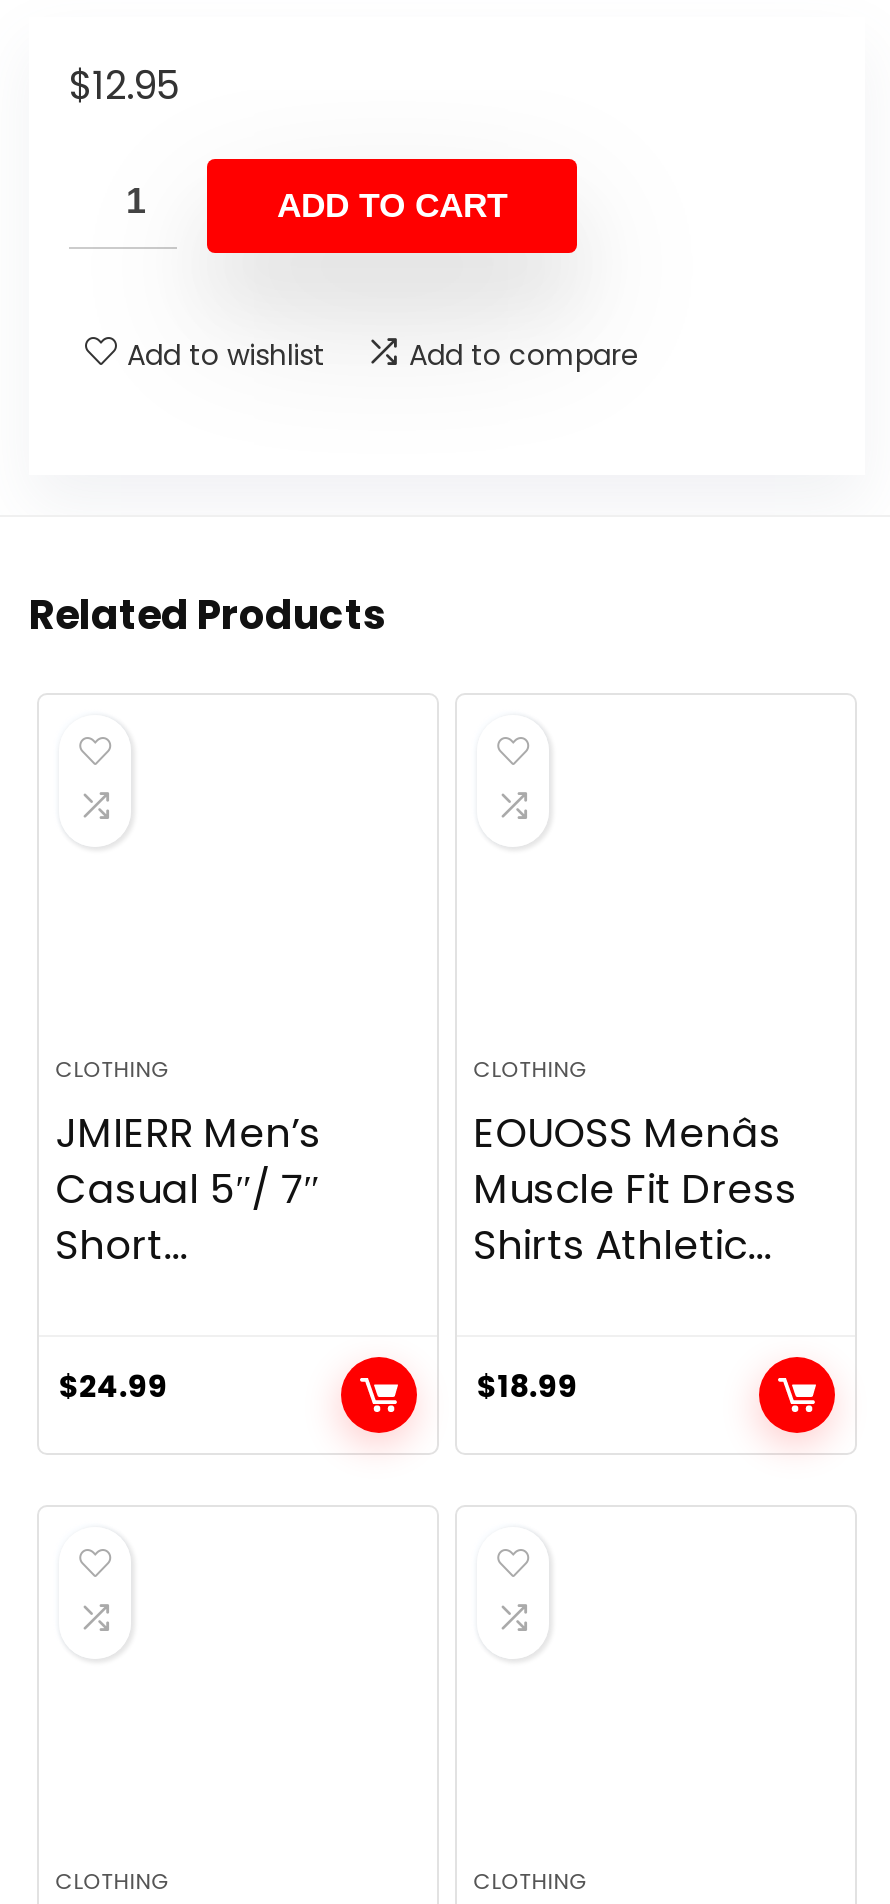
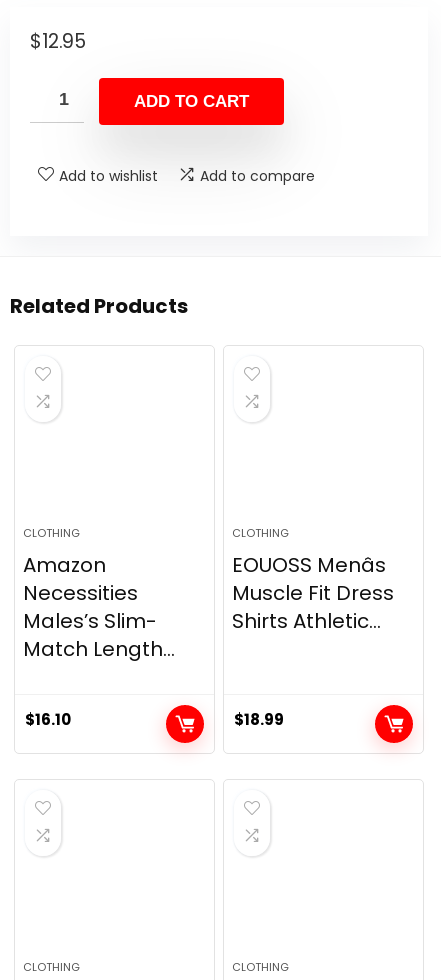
[55,1104,321,1272] JMIERR Men’s | Casual 5″/ 7″ | Short... -> [23,550,175,662] Amazon | Necessities | Males’s Slim- | Match Length...
[59,1364,167,1406] $24.99 -> [25,708,71,729] $16.10

